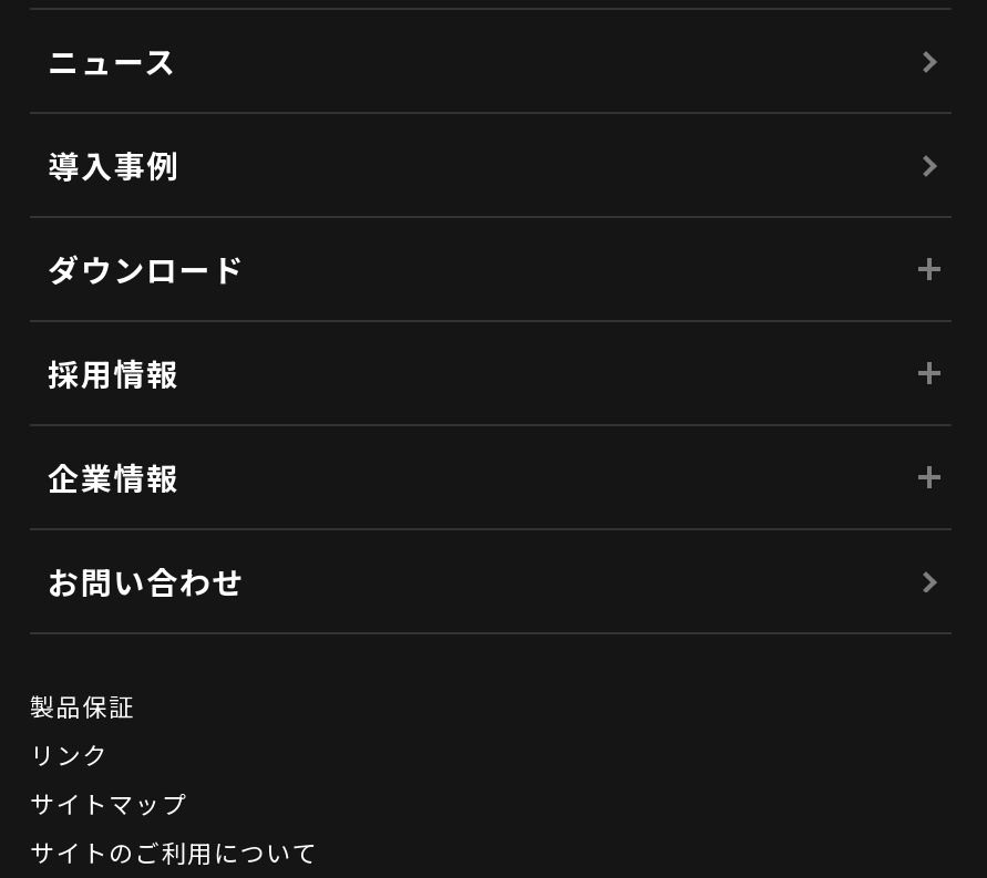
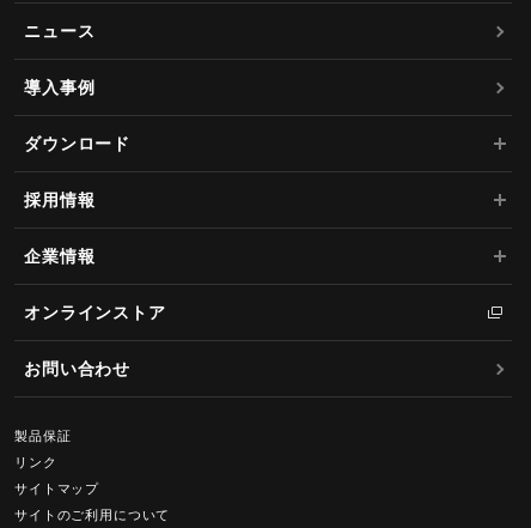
none -> [24,302,166,322] オンラインストア

